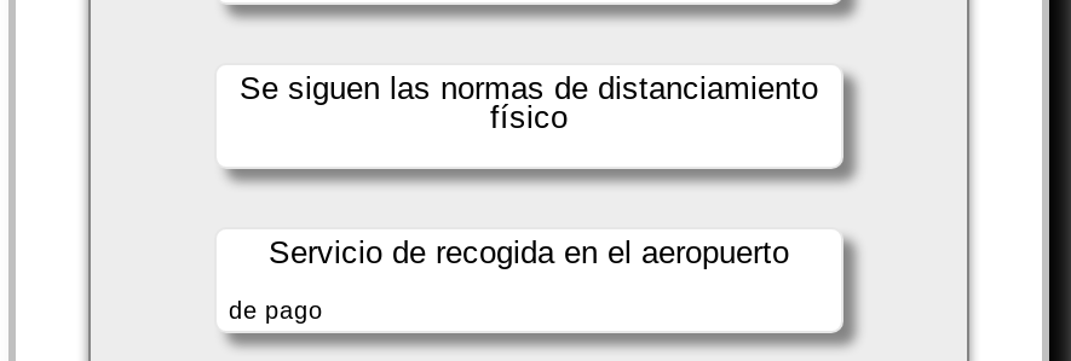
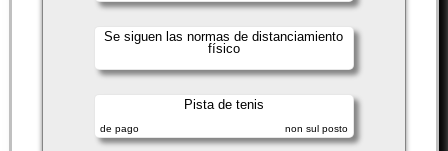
[269,234,789,270] Servicio de recogida en el aeropuerto -> [184,97,348,134] Pista de tenis | non sul posto

